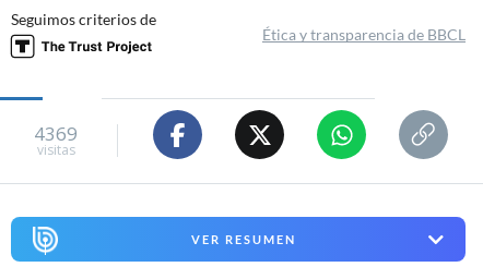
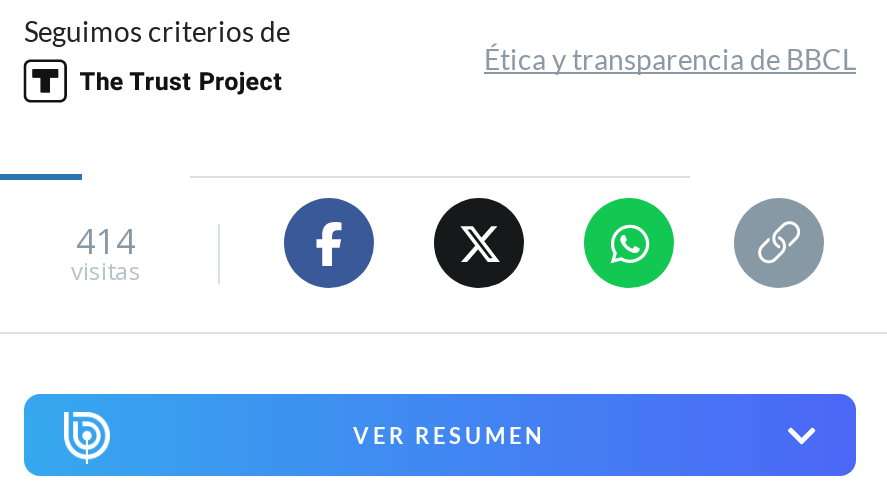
[34,121,78,146] 4369 -> [76,218,136,264] 414

